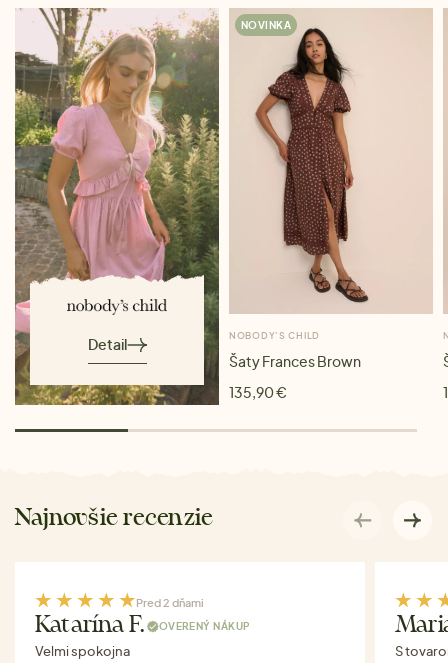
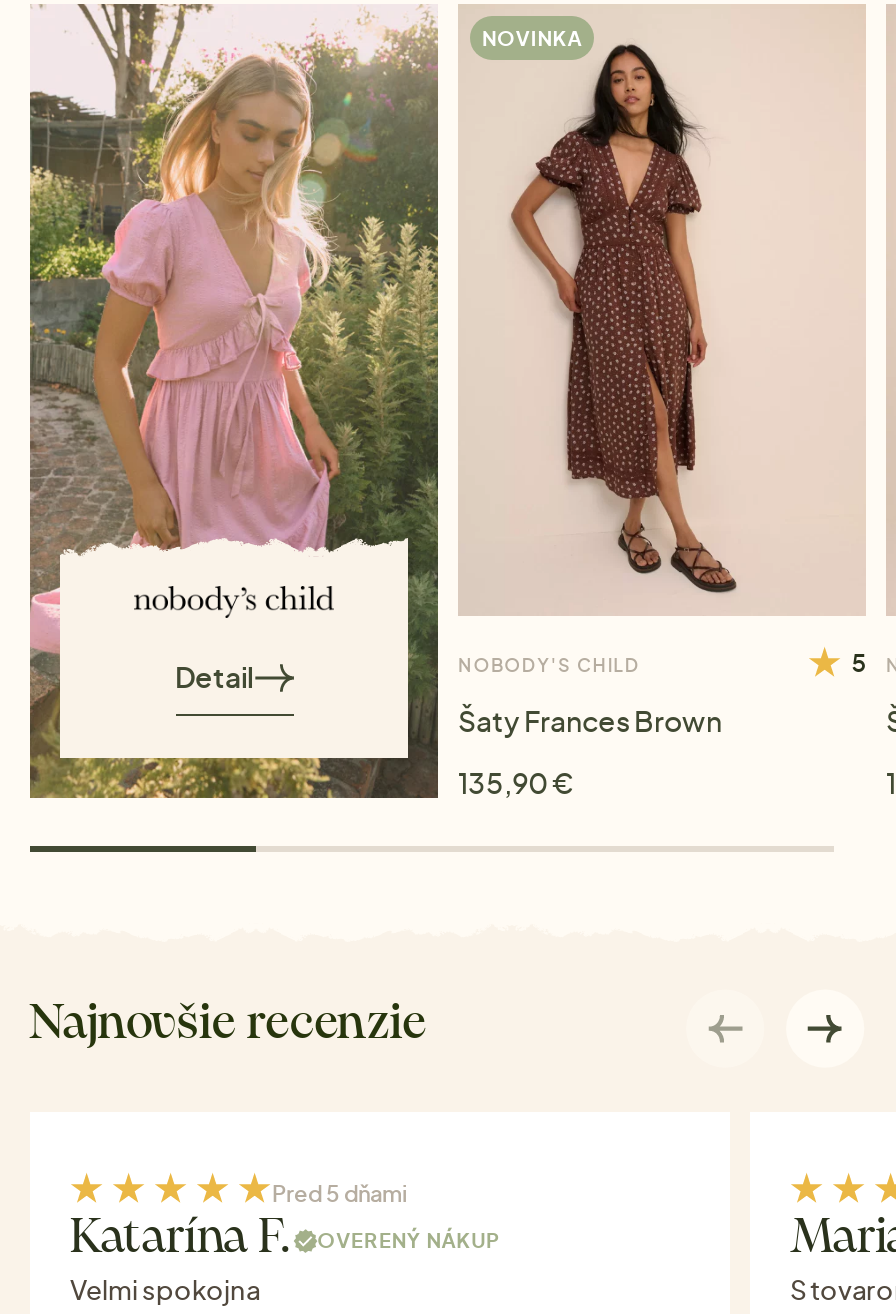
none -> [852,649,866,679] 5
[136,596,204,609] Pred 2 dňami -> [272,1180,408,1206] Pred 5 dňami

